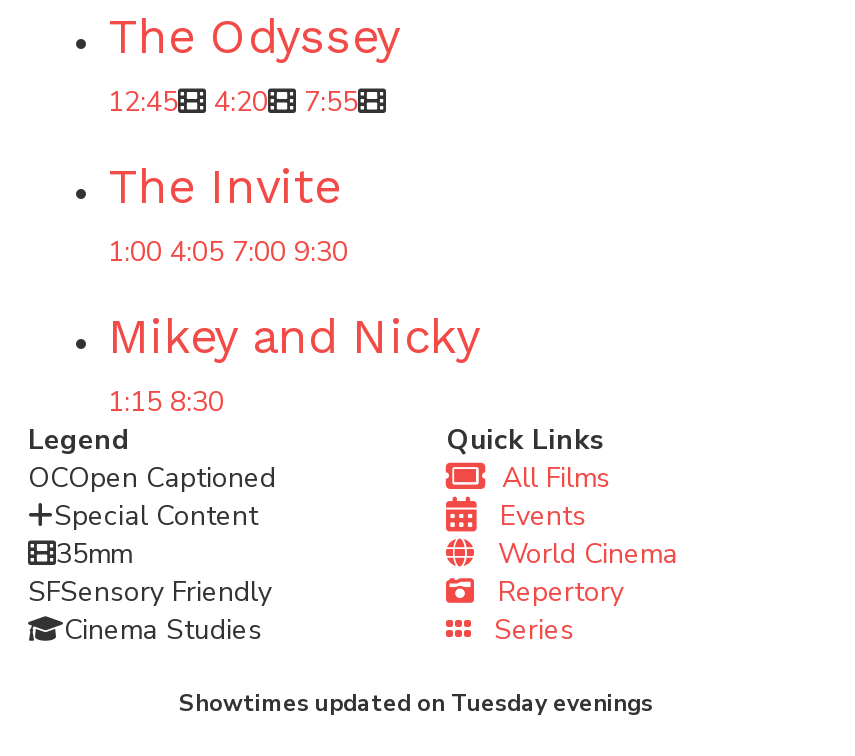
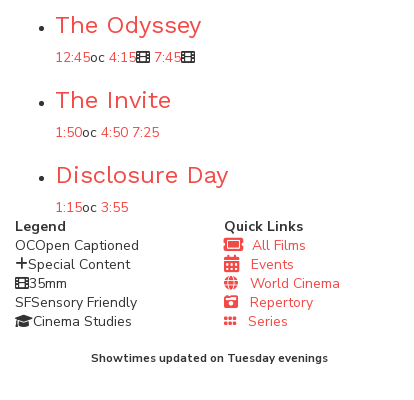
[108,83,358,121] 12:45 | 4:20 | 7:55 -> [55,48,181,67] 12:45oc 4:15 | 7:45
[108,233,348,271] 1:00 4:05 7:00 9:30 -> [55,123,159,142] 1:50oc 4:50 7:25
[108,309,480,421] Mikey and Nicky | 1:15 8:30 -> [55,161,228,217] Disclosure Day | 1:15oc 3:55

